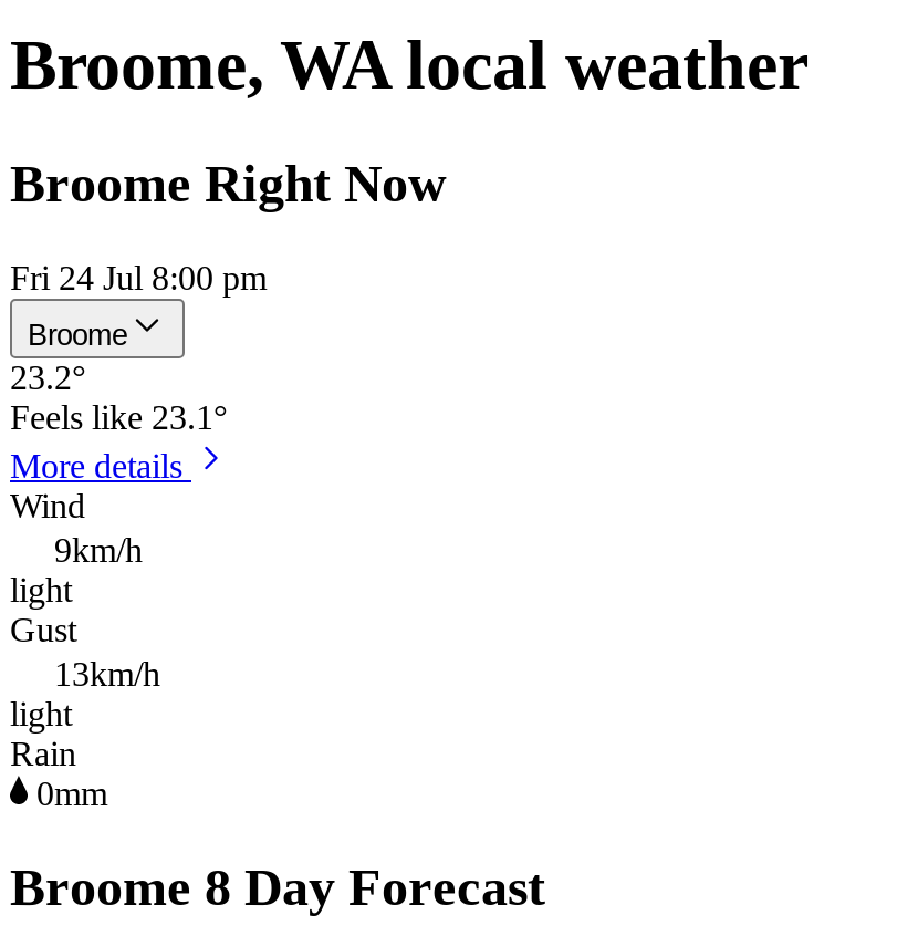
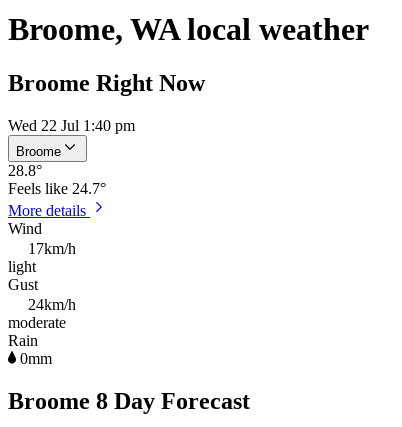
[10,258,267,296] Fri 24 Jul 8:00 pm -> [8,117,135,134] Wed 22 Jul 1:40 pm
[10,358,85,395] 23.2° -> [8,162,42,179] 28.8°
[10,397,227,435] Feels like 23.1° -> [8,180,106,197] Feels like 24.7°
[54,530,143,568] 9km/h -> [28,240,76,257] 17km/h
[10,654,160,732] 13km/h | light -> [8,296,76,331] 24km/h | moderate

